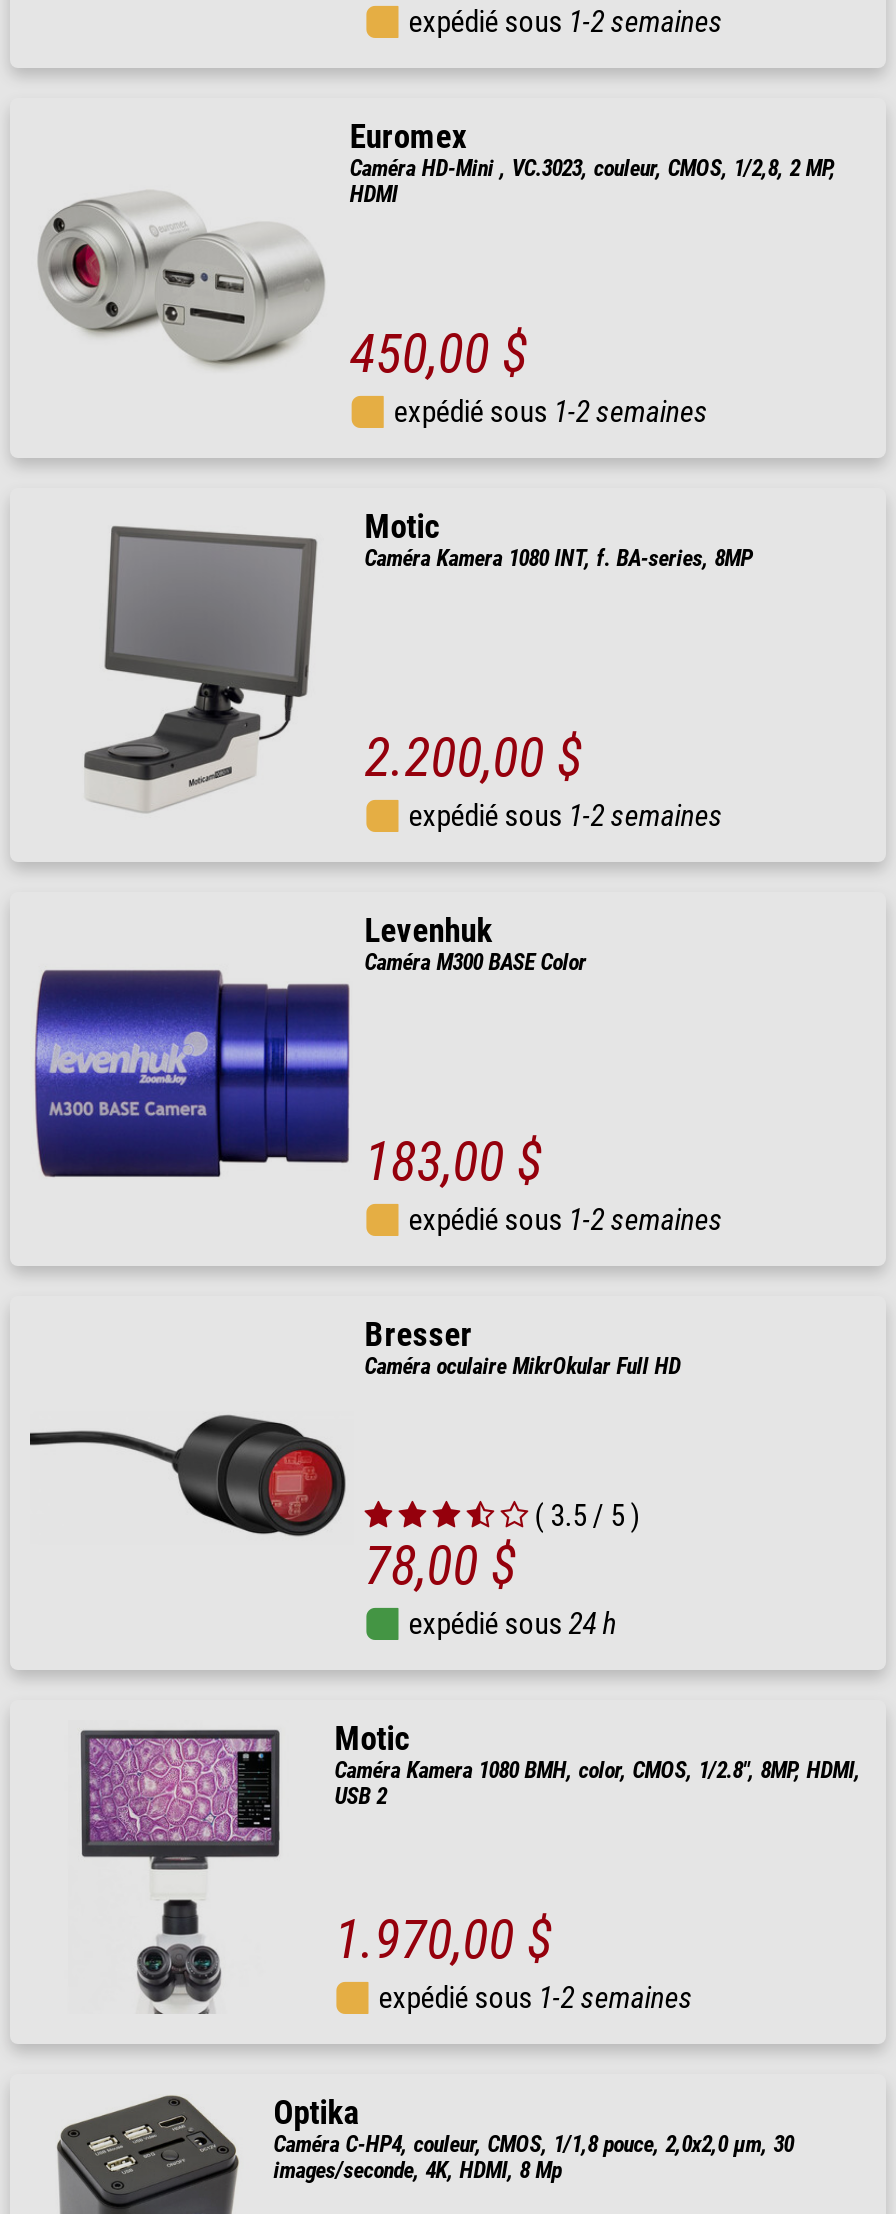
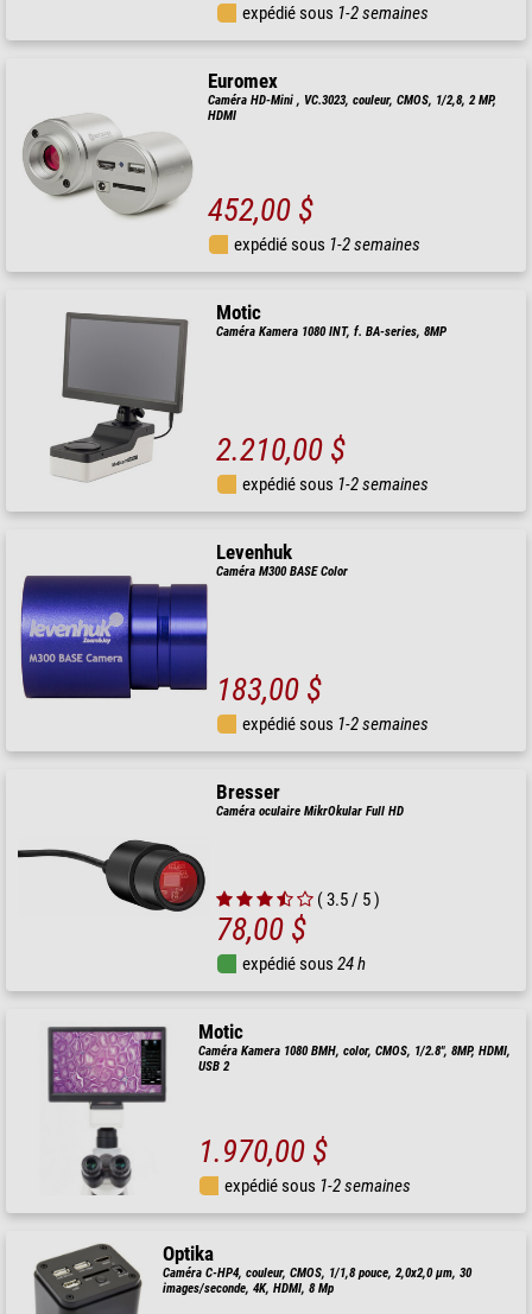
[350,321,528,385] 450,00 $ -> [208,191,313,229] 452,00 $
[364,726,582,790] 2.200,00 $ -> [216,431,346,469] 2.210,00 $

